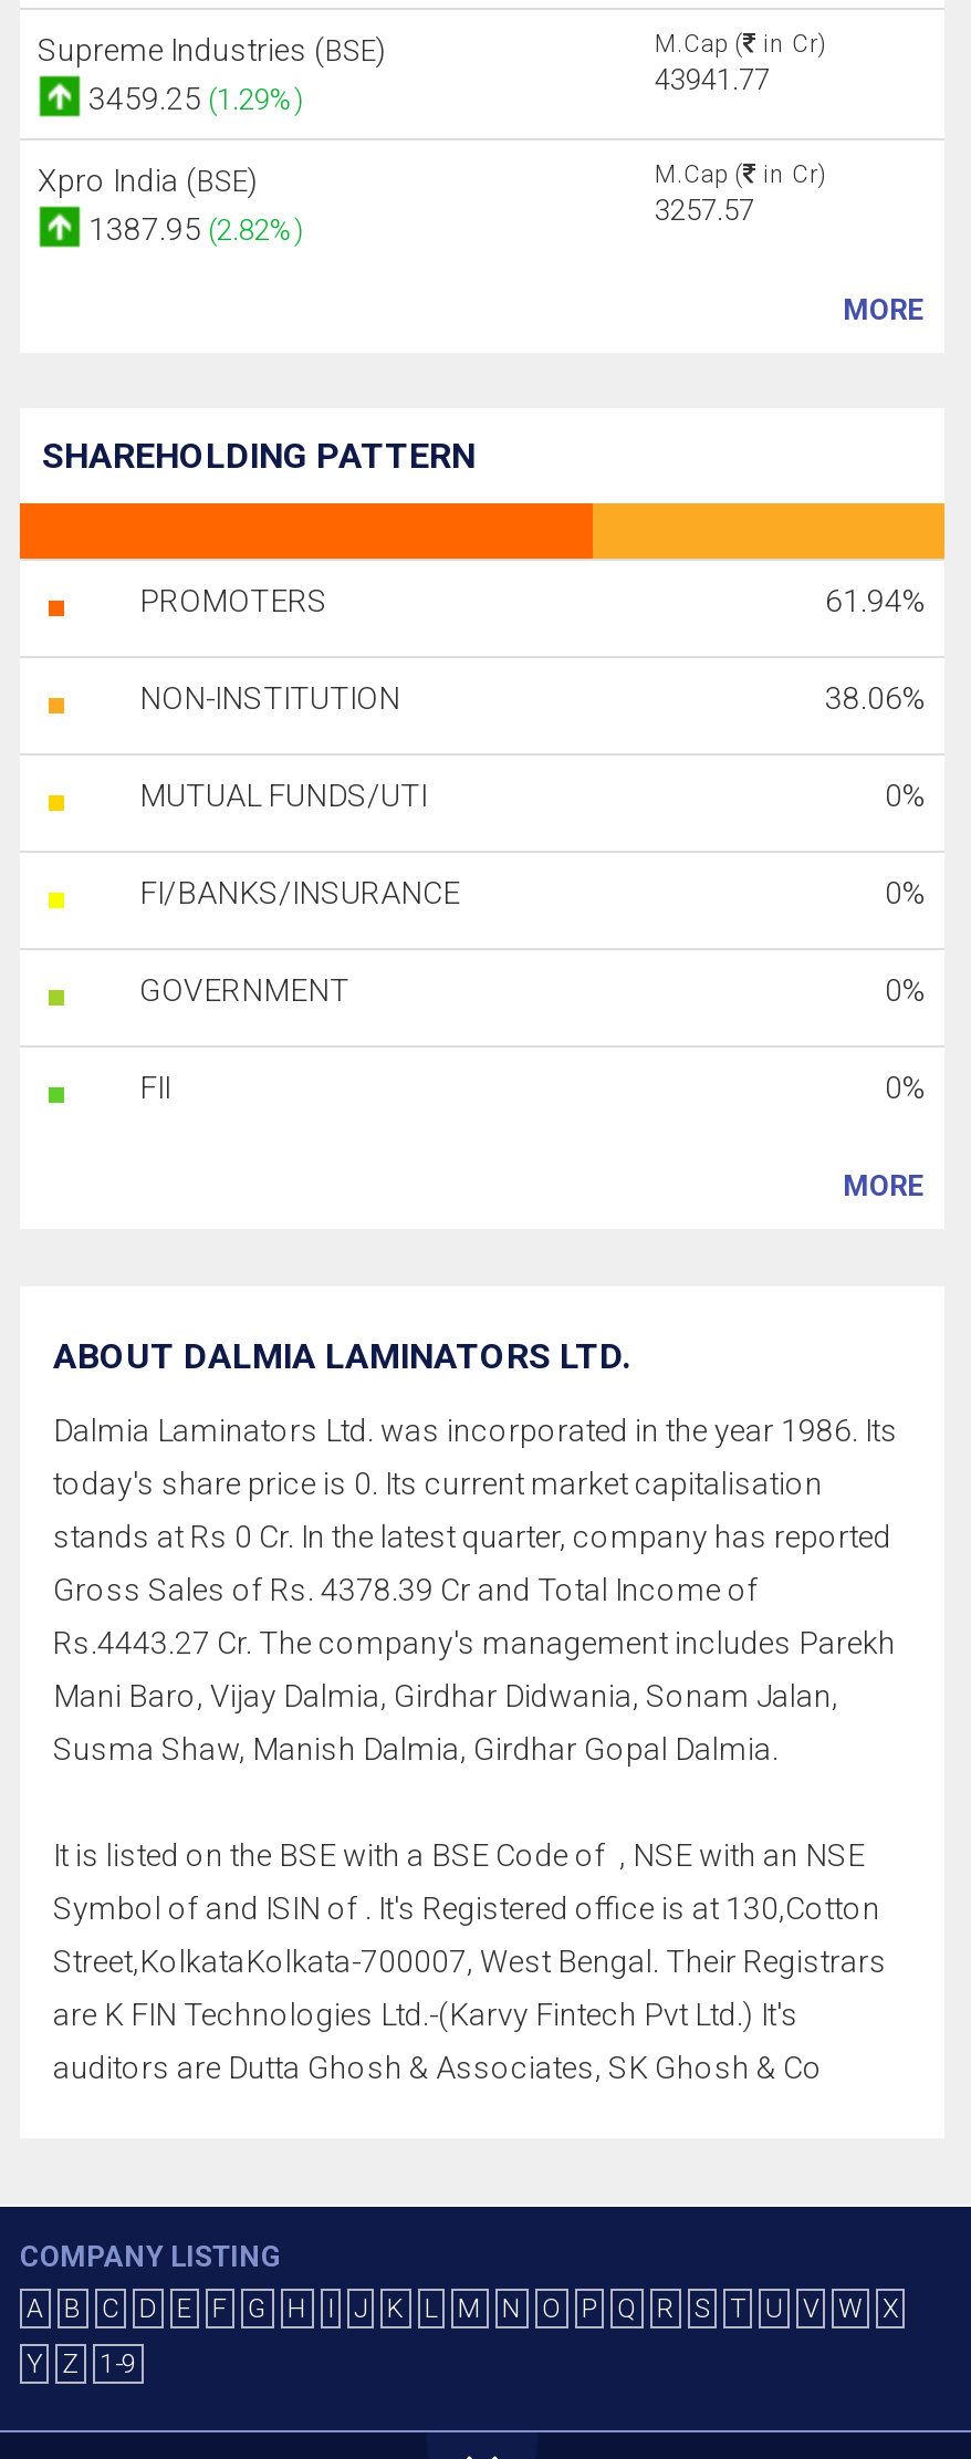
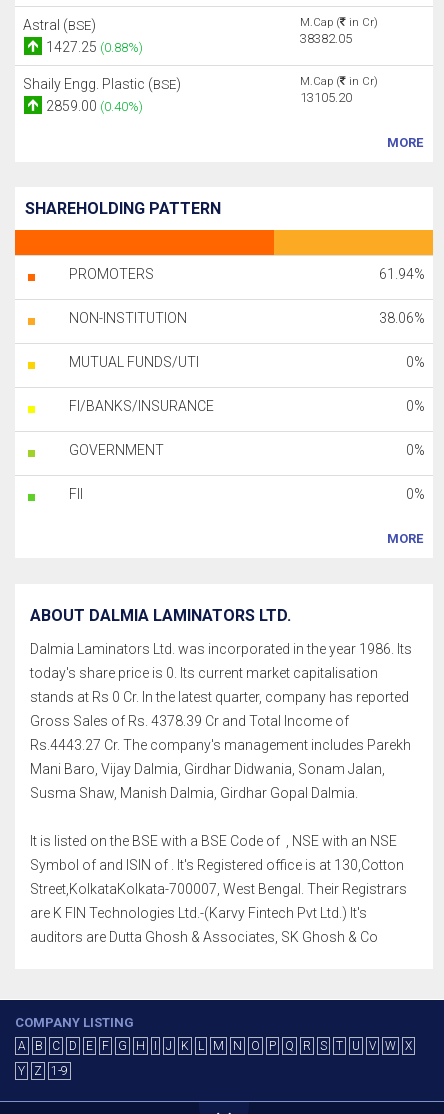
[38,32,387,116] Supreme Industries (BSE) | 3459.25 (1.29%) -> [23,17,143,55] Astral (BSE) | 1427.25 (0.88%)
[655,63,770,96] 43941.77 -> [300,31,352,46] 38382.05
[38,163,303,247] Xpro India (BSE) | 1387.95 (2.82%) -> [23,76,181,114] Shaily Engg. Plastic (BSE) | 2859.00 (0.40%)
[655,194,754,227] 3257.57 -> [300,90,352,105] 13105.20

